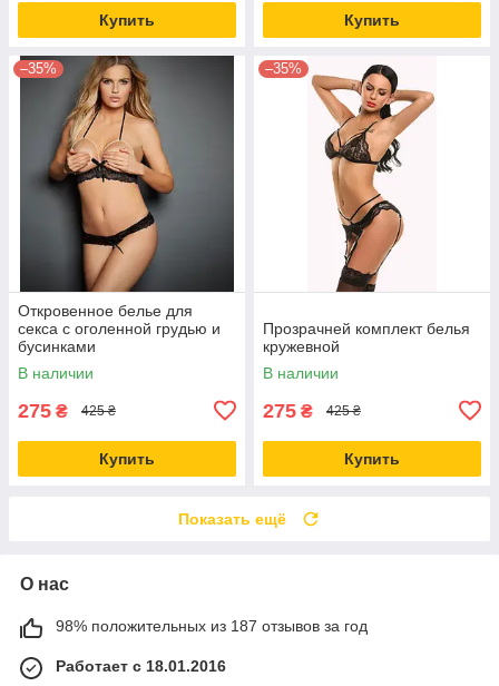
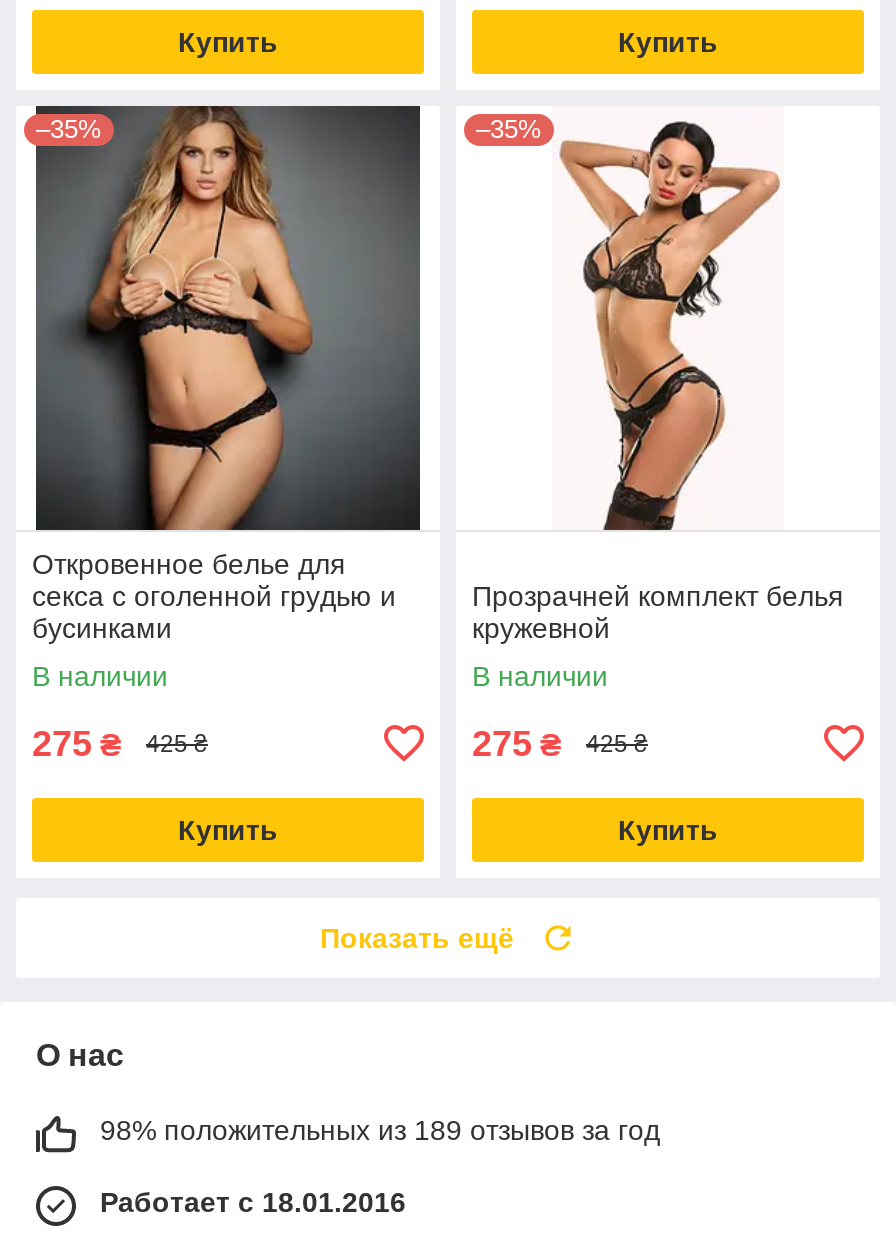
[56,617,368,635] 98% положительных из 187 отзывов за год -> [100,1114,660,1146] 98% положительных из 189 отзывов за год

